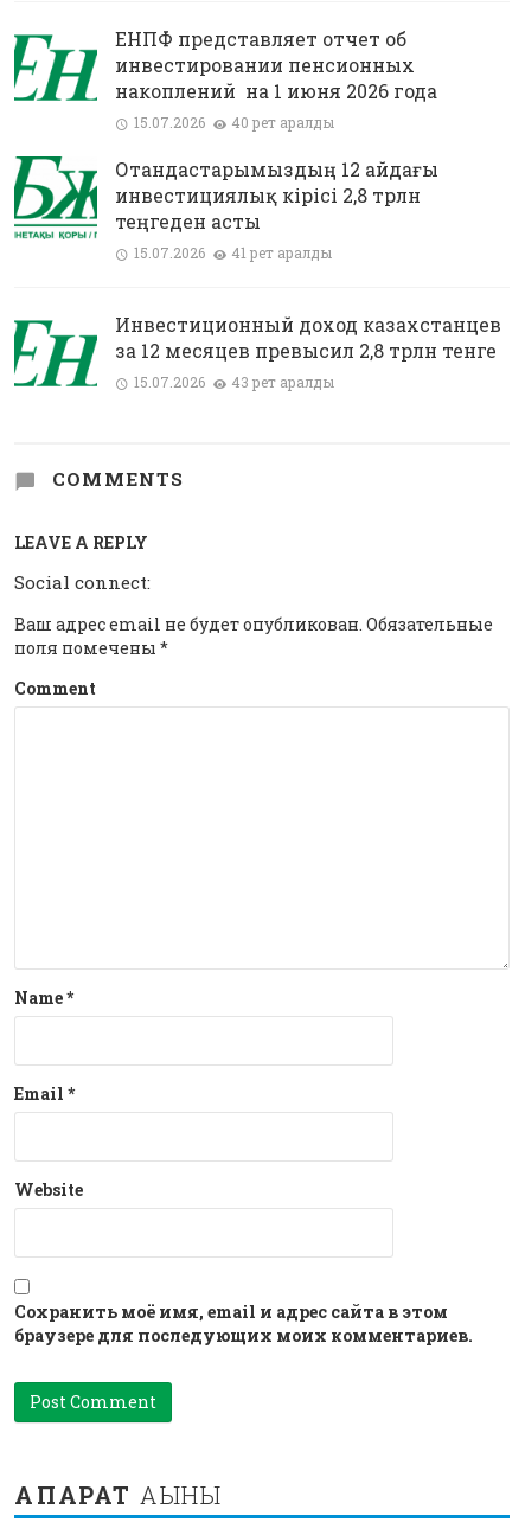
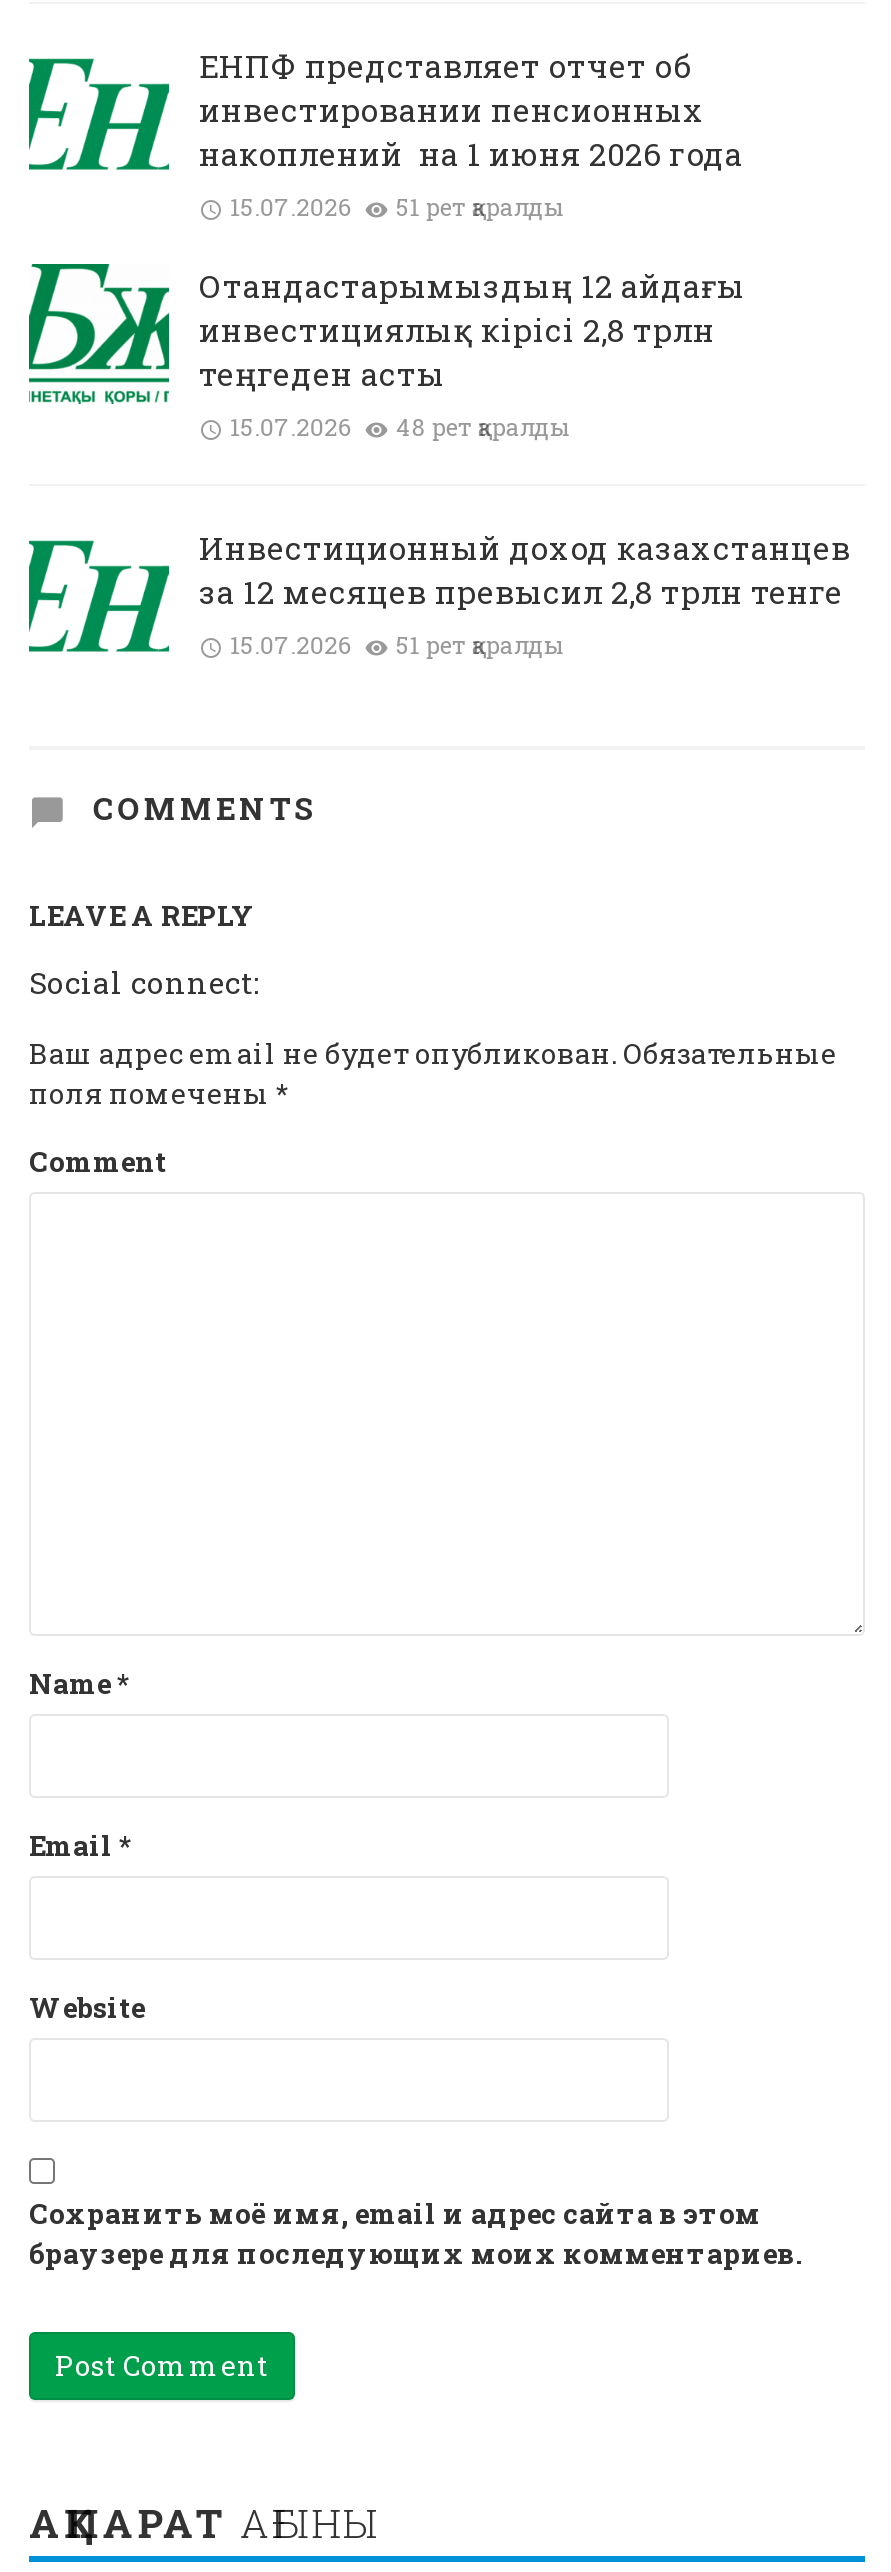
[133,112,335,131] 15.07.2026 40 рет қаралды -> [230,190,564,222] 15.07.2026 51 рет қаралды
[133,243,332,262] 15.07.2026 41 рет қаралды -> [230,410,570,442] 15.07.2026 48 рет қаралды
[133,373,335,392] 15.07.2026 43 рет қаралды -> [230,629,564,661] 15.07.2026 51 рет қаралды

